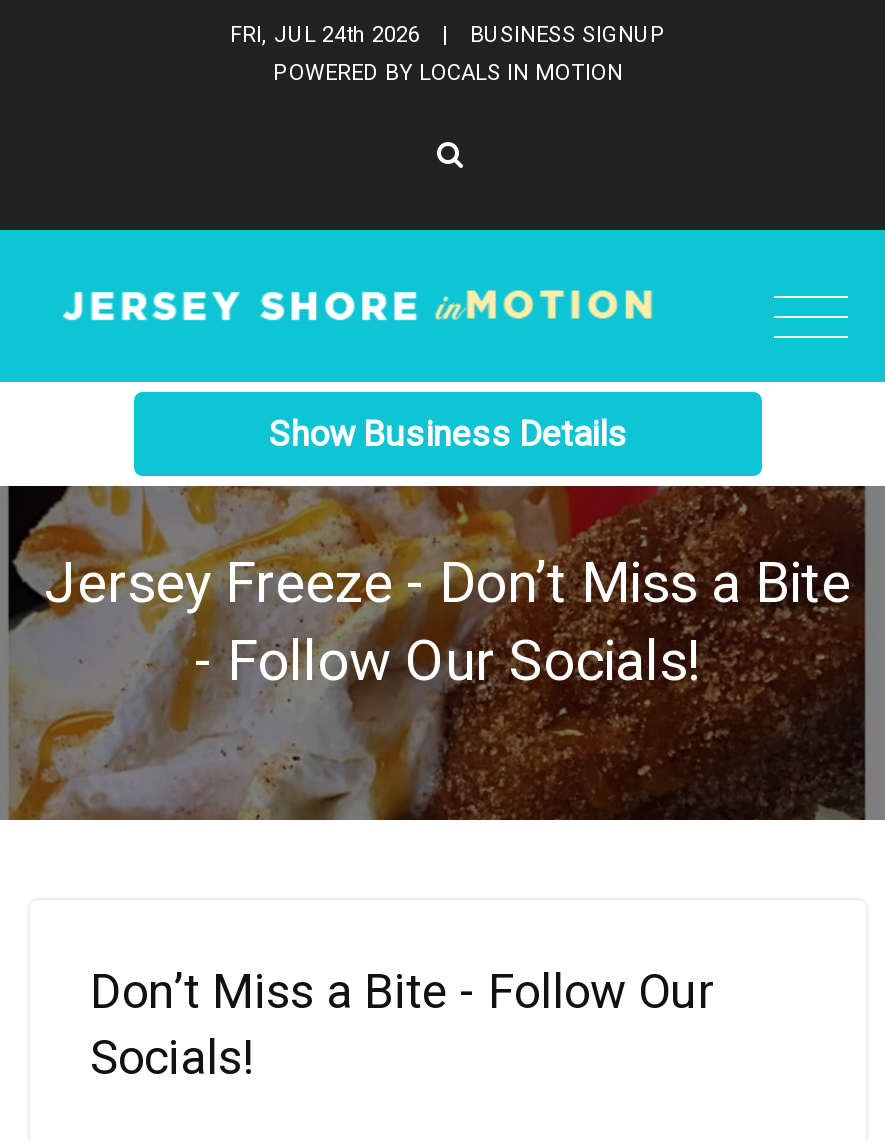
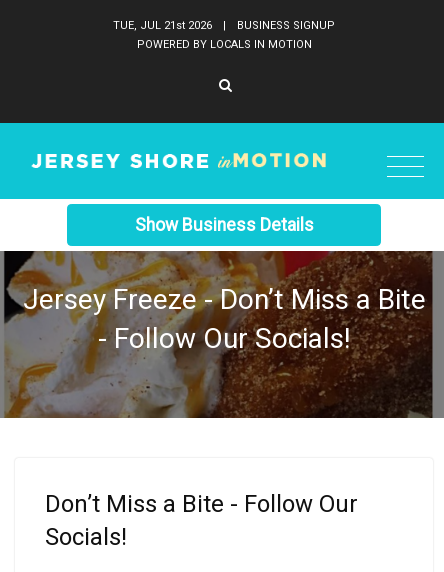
[230,22,420,48] FRI, JUL 24th 2026 -> [113,19,212,32] TUE, JUL 21st 2026

